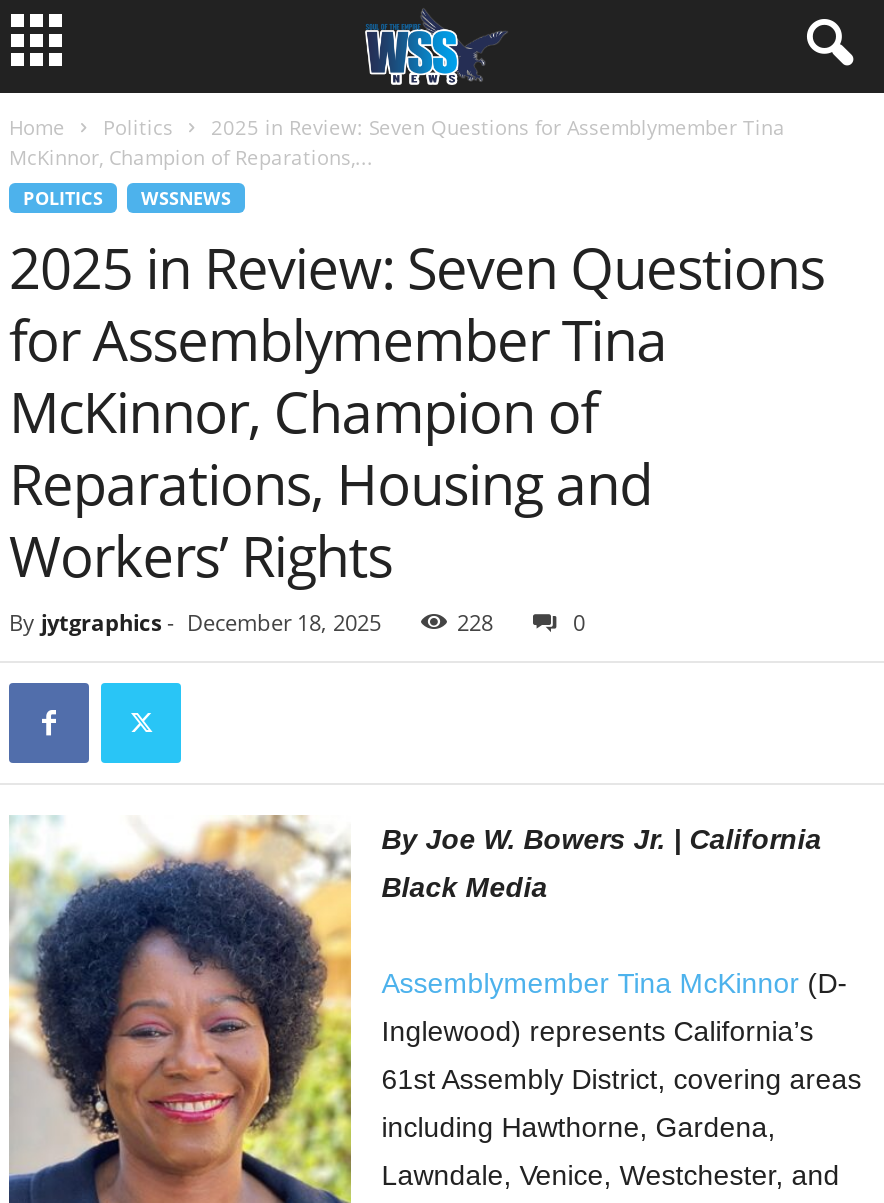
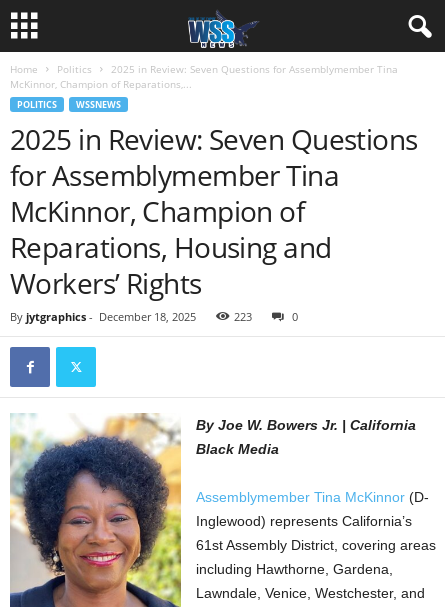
[457,607,493,637] 228 -> [234,309,252,324] 223

